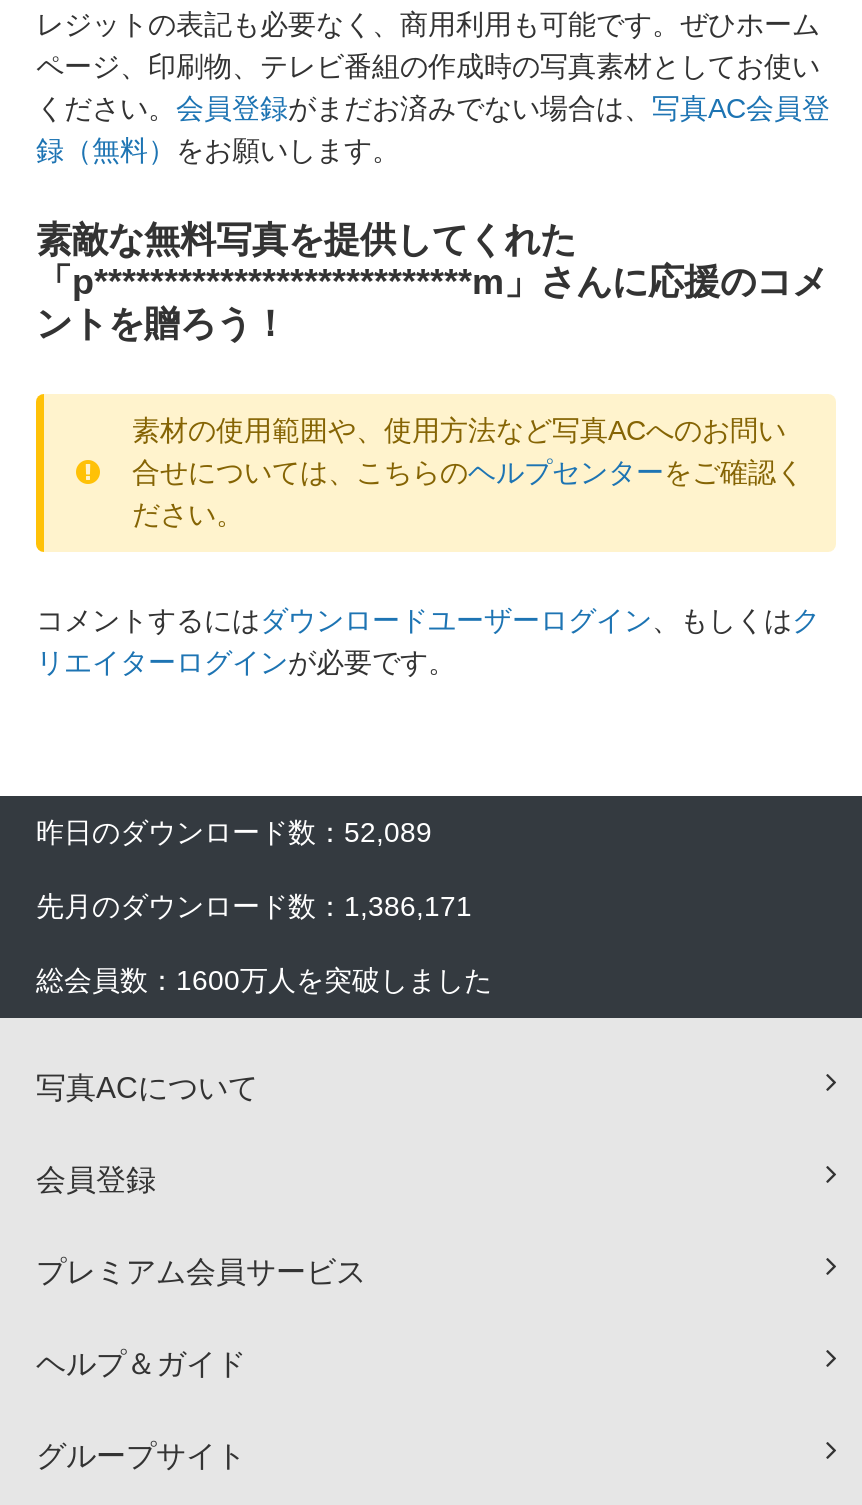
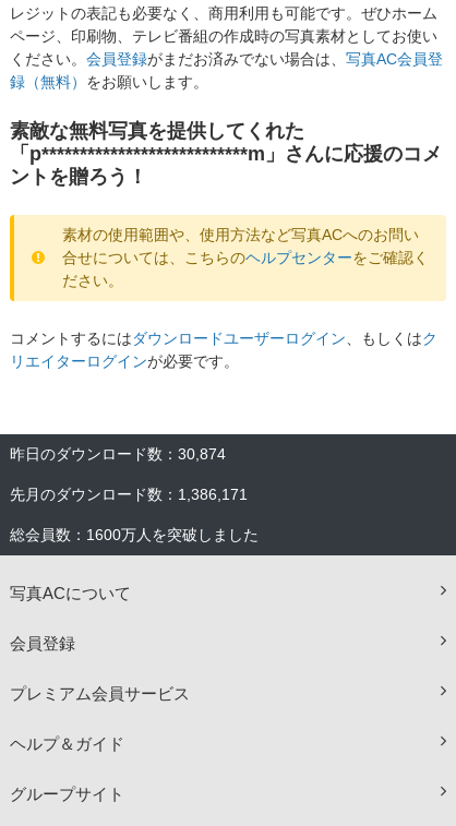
[36,815,432,847] 昨日のダウンロード数：52,089 -> [10,445,226,462] 昨日のダウンロード数：30,874

